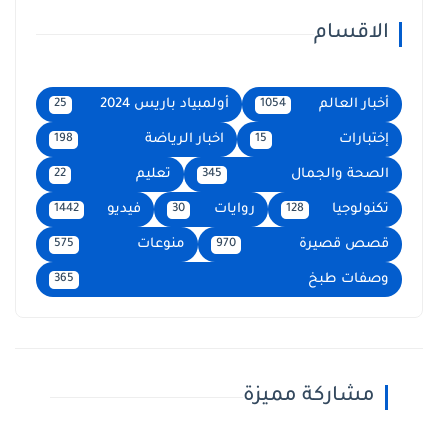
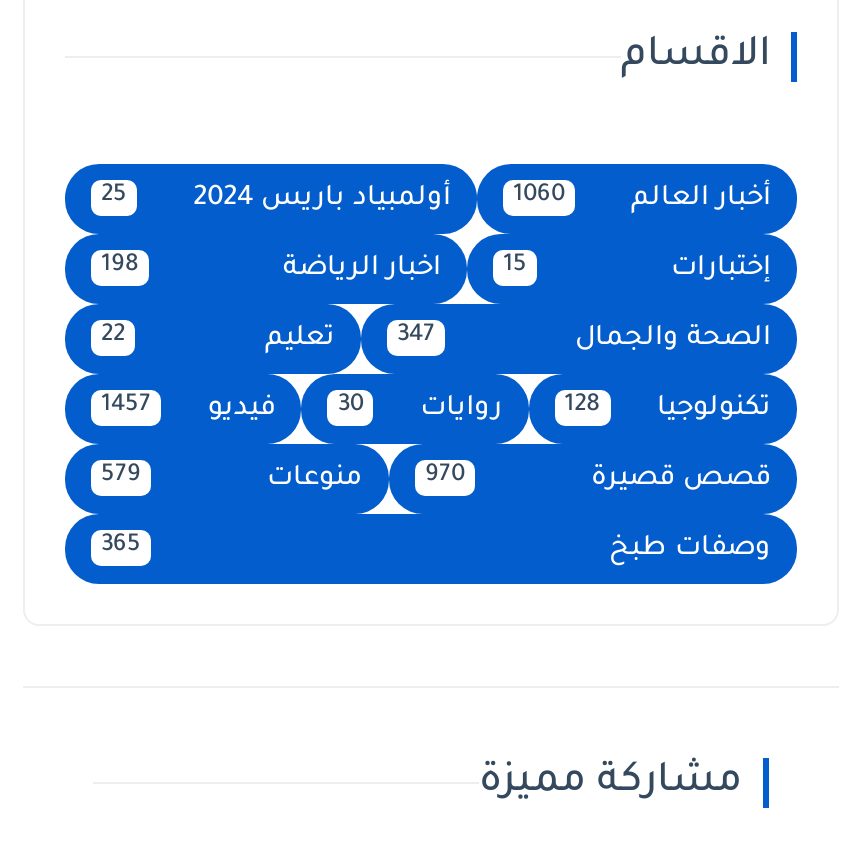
[260,98,286,111] 1054 -> [513,184,565,210] 1060
[201,168,221,181] 345 -> [397,324,435,350] 347
[54,203,79,216] 1442 -> [101,394,151,420] 1457
[54,238,74,251] 575 -> [101,464,141,490] 579

